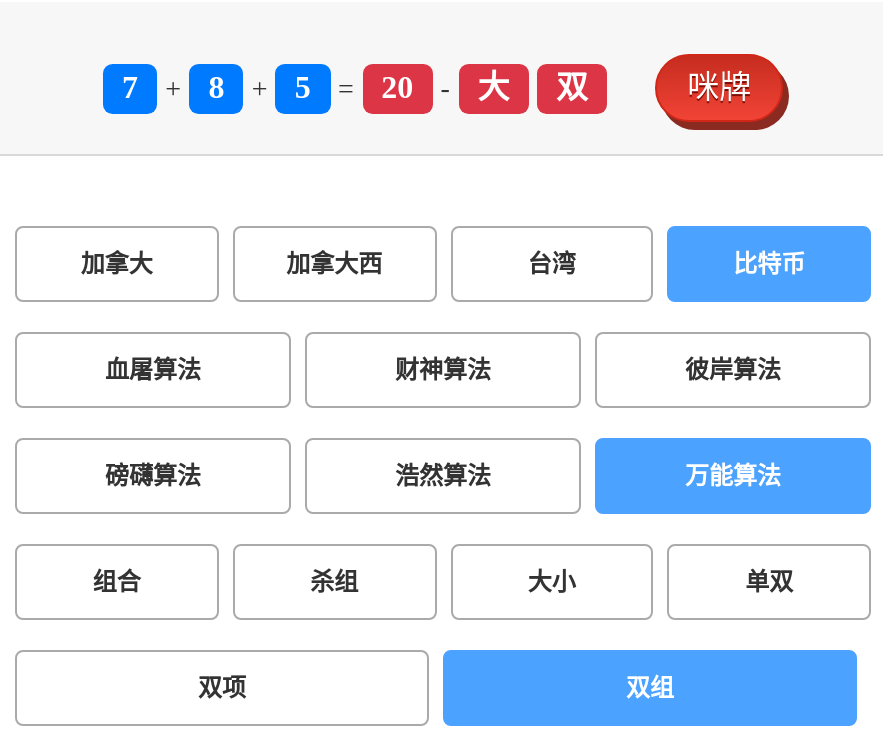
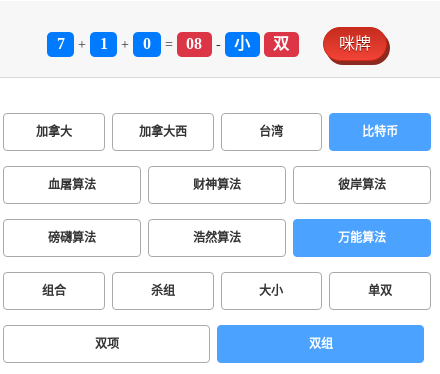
[208,70,224,104] 8 -> [100,35,108,52] 1
[295,70,311,104] 5 -> [143,35,151,52] 0
[381,70,413,104] 20 -> [186,35,202,52] 08
[478,70,510,104] 大 -> [234,35,250,52] 小

